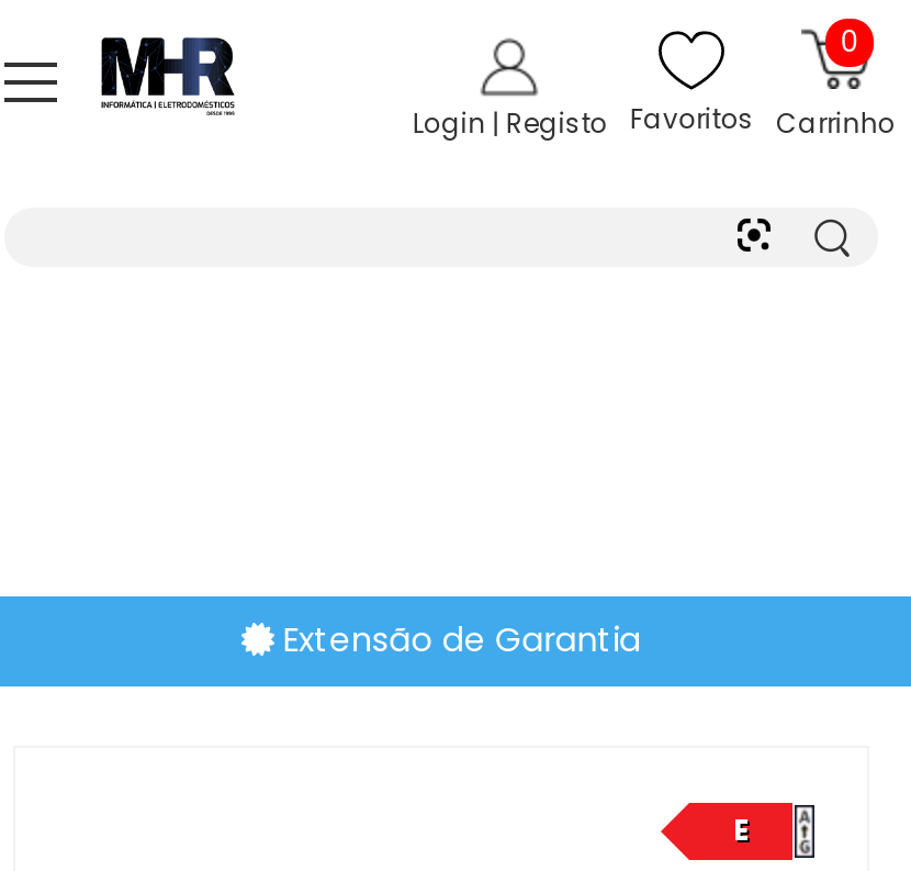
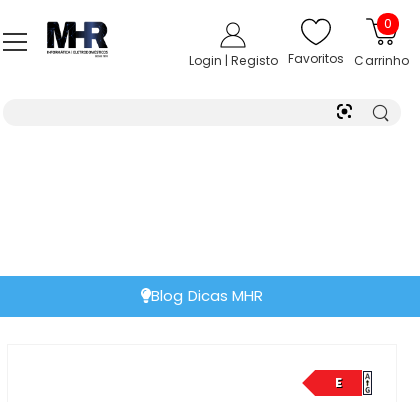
[274,616,641,662] Extensão de Garantia -> [151,285,263,306] Blog Dicas MHR

